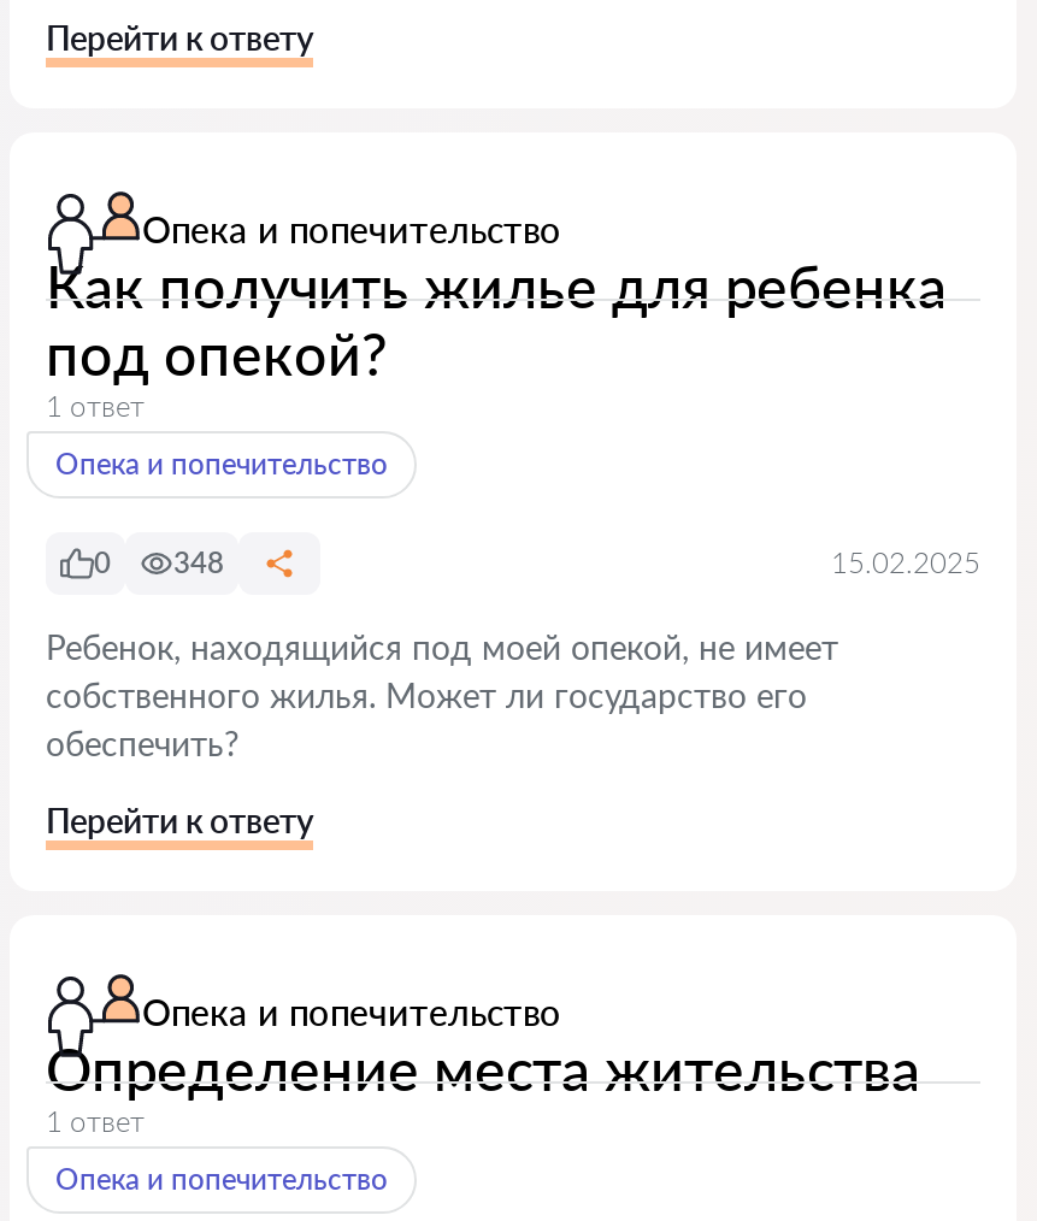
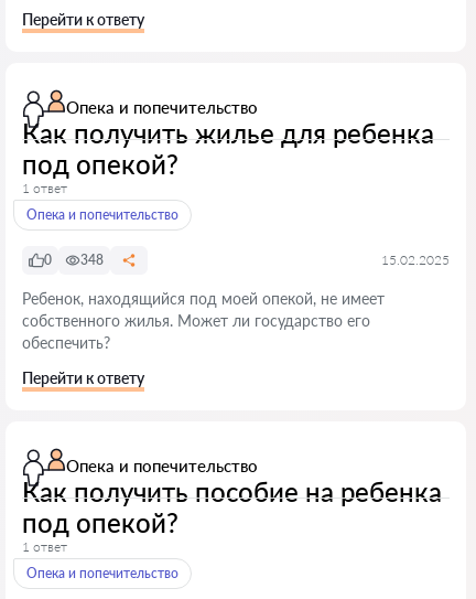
[46,1033,920,1103] Определение места жительства -> [22,475,442,538] Как получить пособие на ребенка | под опекой?

